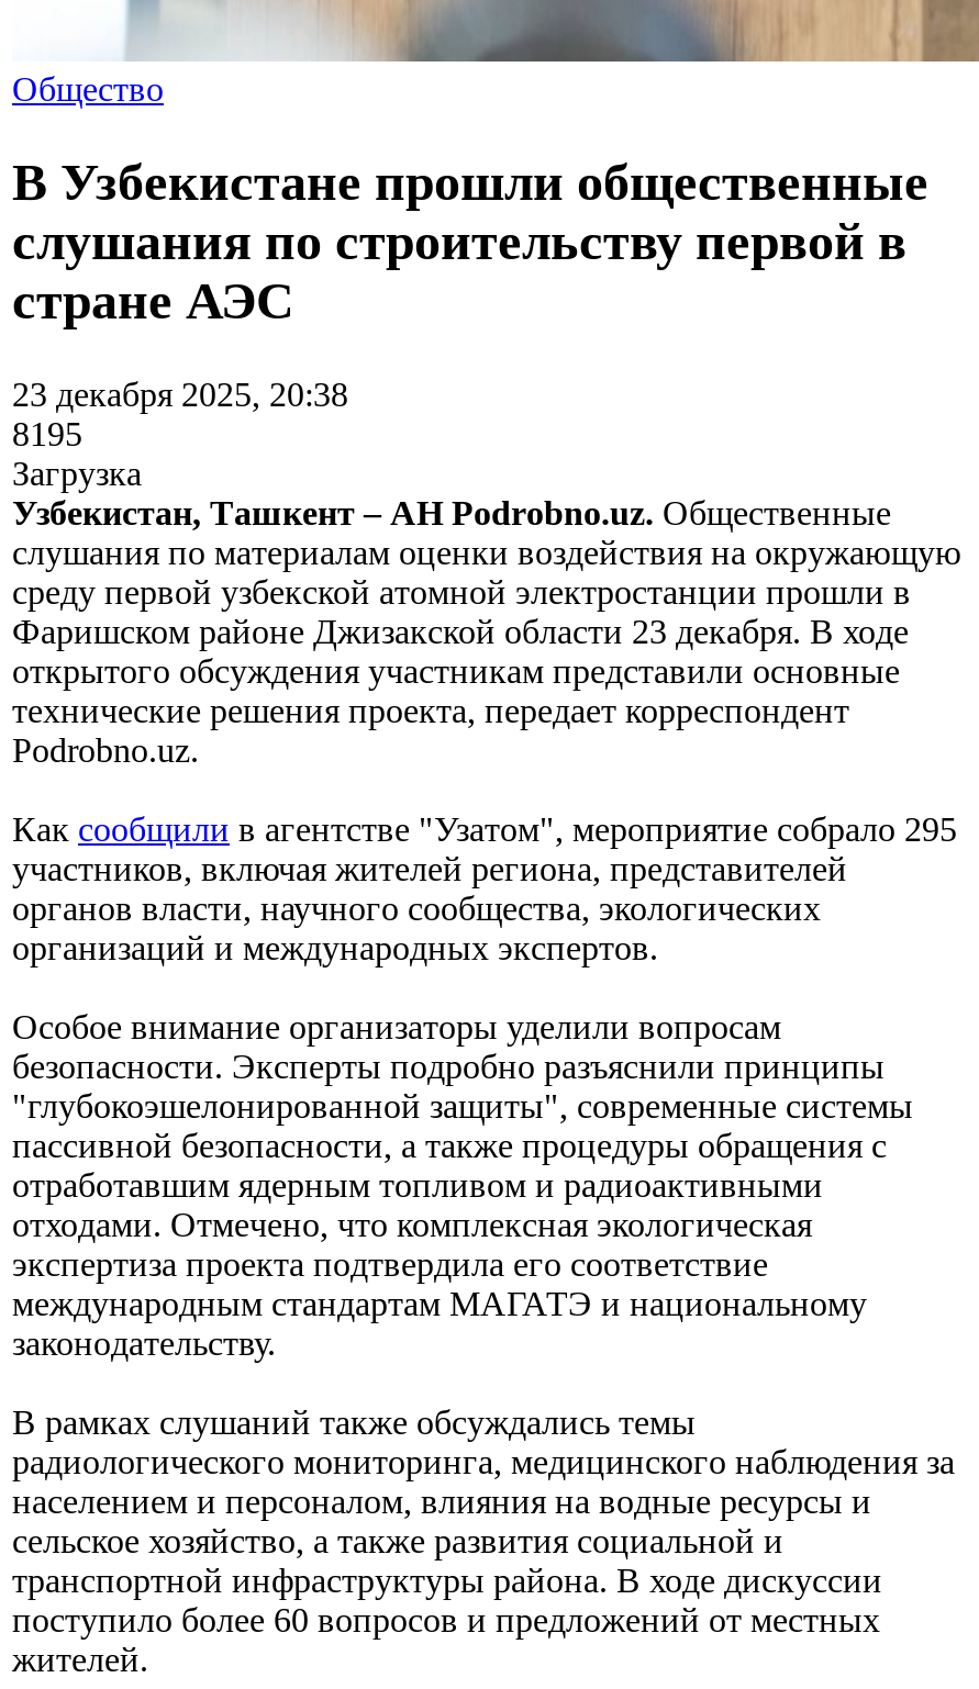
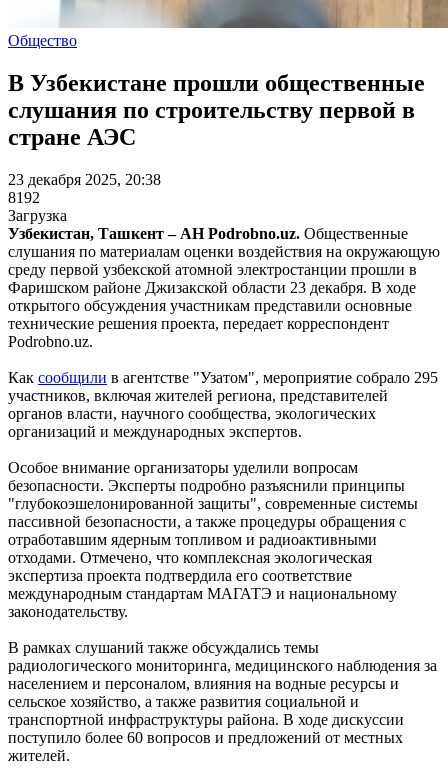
[12,415,82,452] 8195 -> [8,189,40,206] 8192

